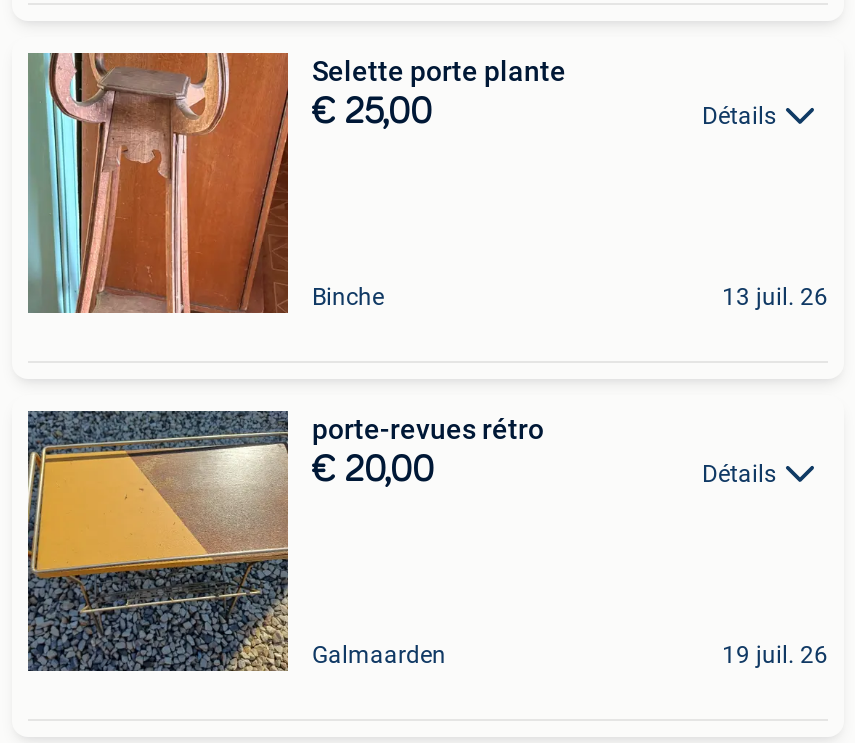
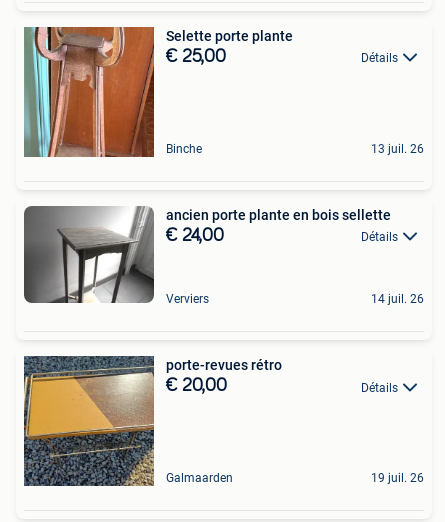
none -> [24,205,398,308] [image] | ancien porte plante en bois sellette | € 24,00 | Détails
none -> [166,292,424,306] Verviers | 14 juil. 26

